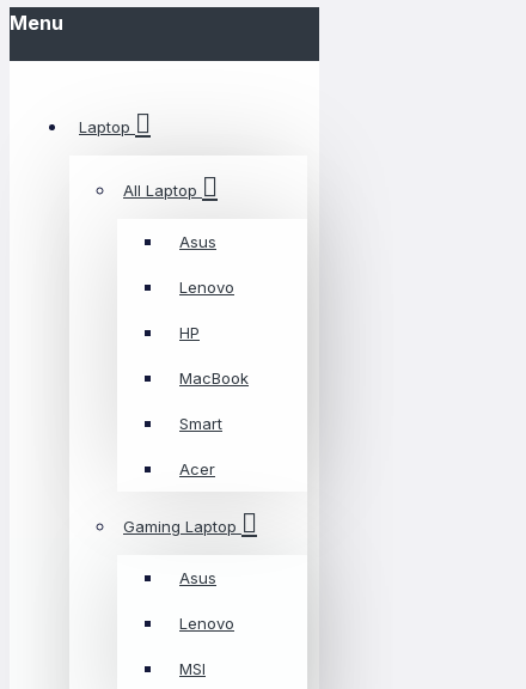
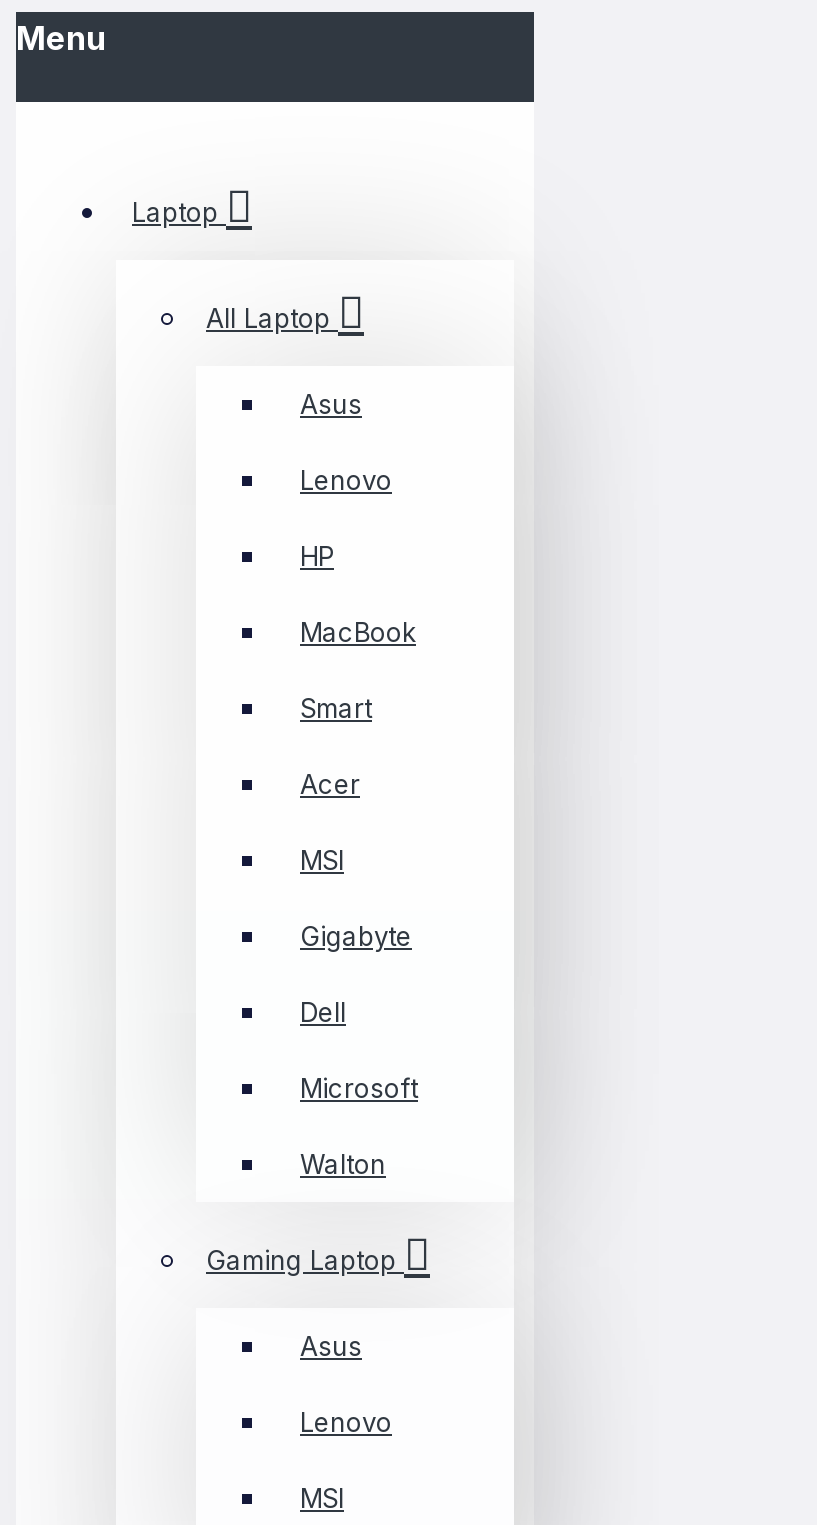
none -> [300,844,418,1180] MSI | Gigabyte | Dell | Microsoft | Walton

